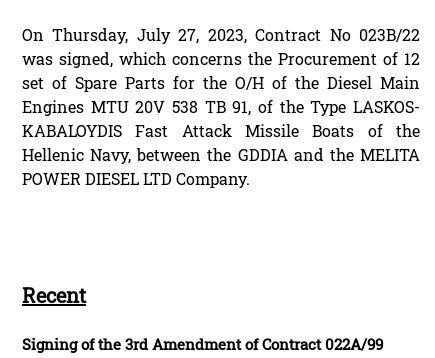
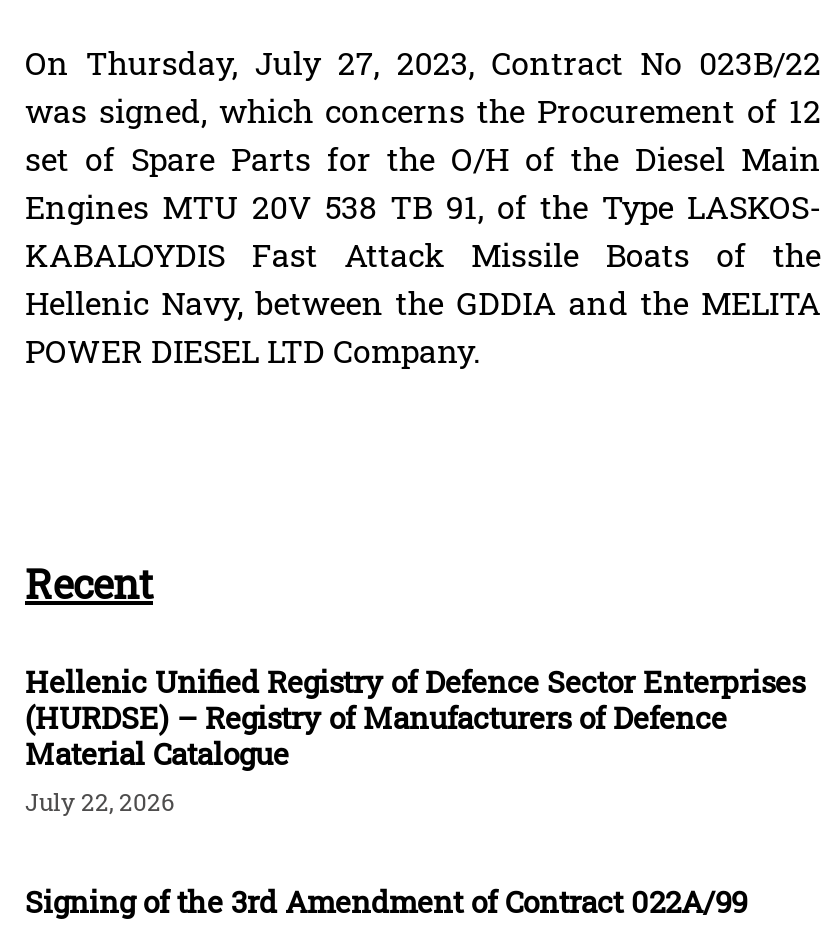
none -> [25,662,805,818] Hellenic Unified Registry of Defence Sector Enterprises | (HURDSE) – Registry of Manufacturers of Defence | Material Catalogue | July 22, 2026

